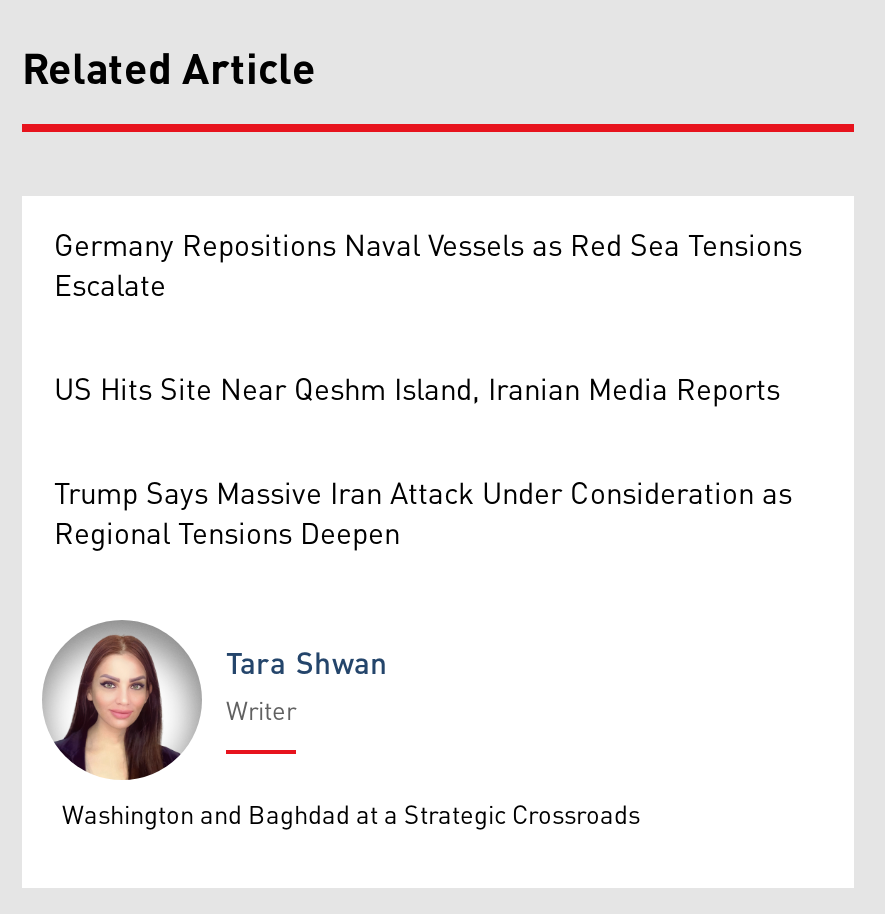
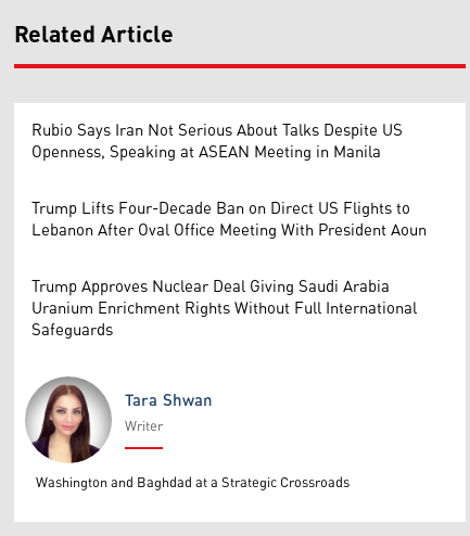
[54,217,802,315] Germany Repositions Naval Vessels as Red Sea Tensions | Escalate -> [31,115,403,168] Rubio Says Iran Not Serious About Talks Despite US | Openness, Speaking at ASEAN Meeting in Manila
[54,361,780,419] US Hits Site Near Qeshm Island, Iranian Media Reports -> [31,193,427,246] Trump Lifts Four-Decade Ban on Direct US Flights to | Lebanon After Oval Office Meeting With President Aoun
[54,465,792,563] Trump Says Massive Iran Attack Under Consideration as | Regional Tensions Deepen -> [31,271,417,346] Trump Approves Nuclear Deal Giving Saudi Arabia | Uranium Enrichment Rights Without Full International | Safeguards

